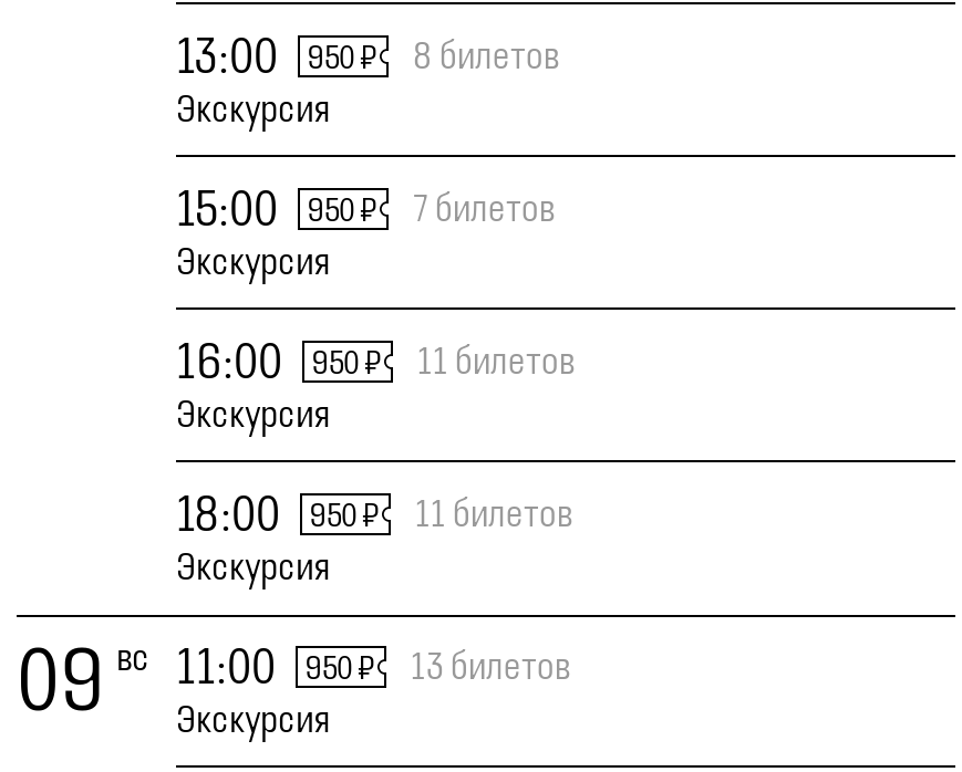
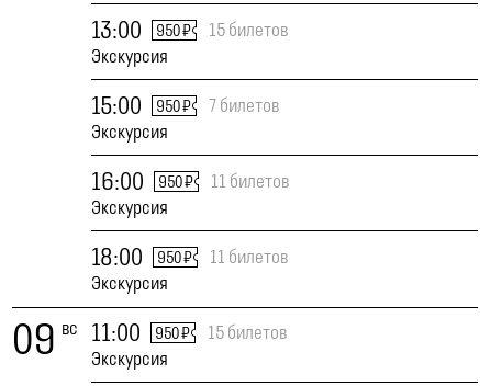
[176,24,559,86] 13:00 950 ₽ 8 билетов -> [91,14,288,45] 13:00 950 ₽ 15 билетов
[410,641,570,690] 13 билетов -> [207,320,286,344] 15 билетов

